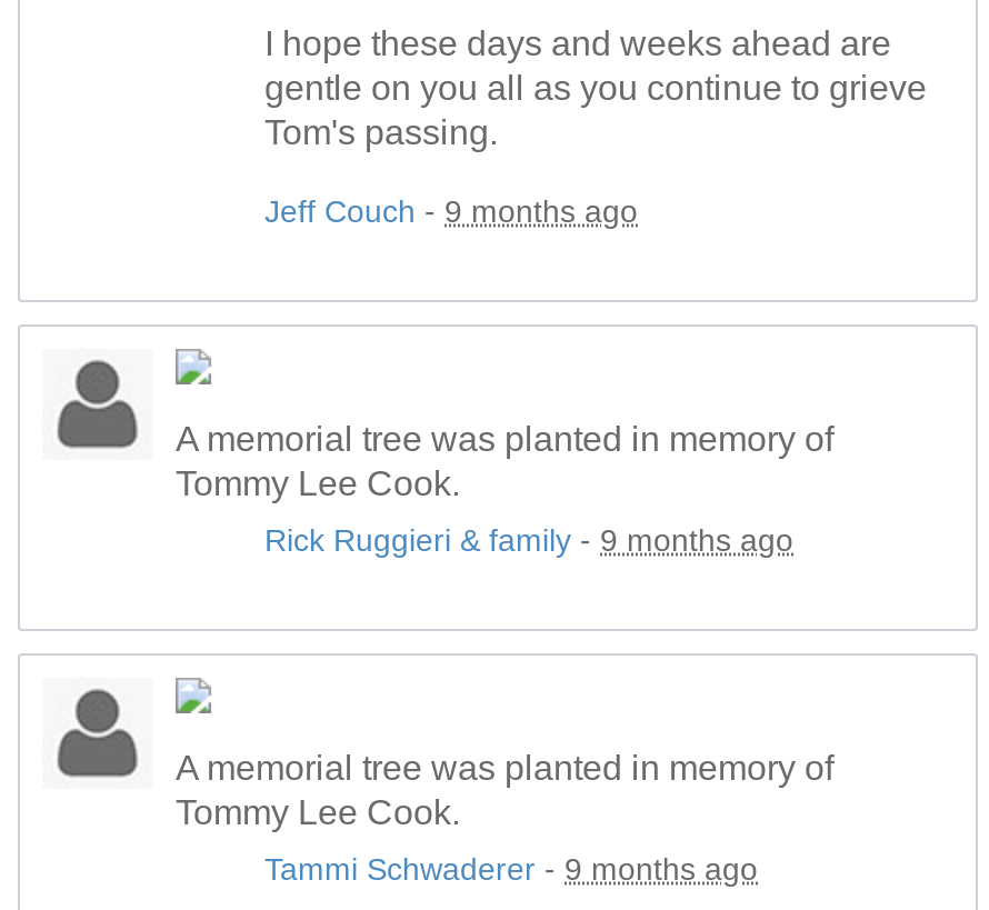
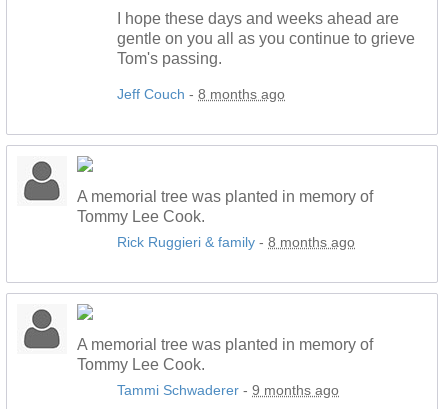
[264,194,638,229] Jeff Couch - 9 months ago -> [117,86,285,102] Jeff Couch - 8 months ago
[264,523,793,558] Rick Ruggieri & family - 9 months ago -> [117,234,355,250] Rick Ruggieri & family - 8 months ago

